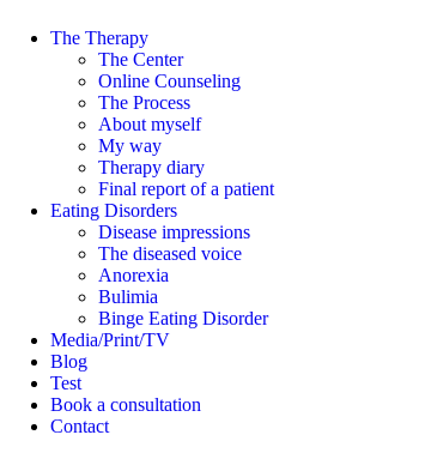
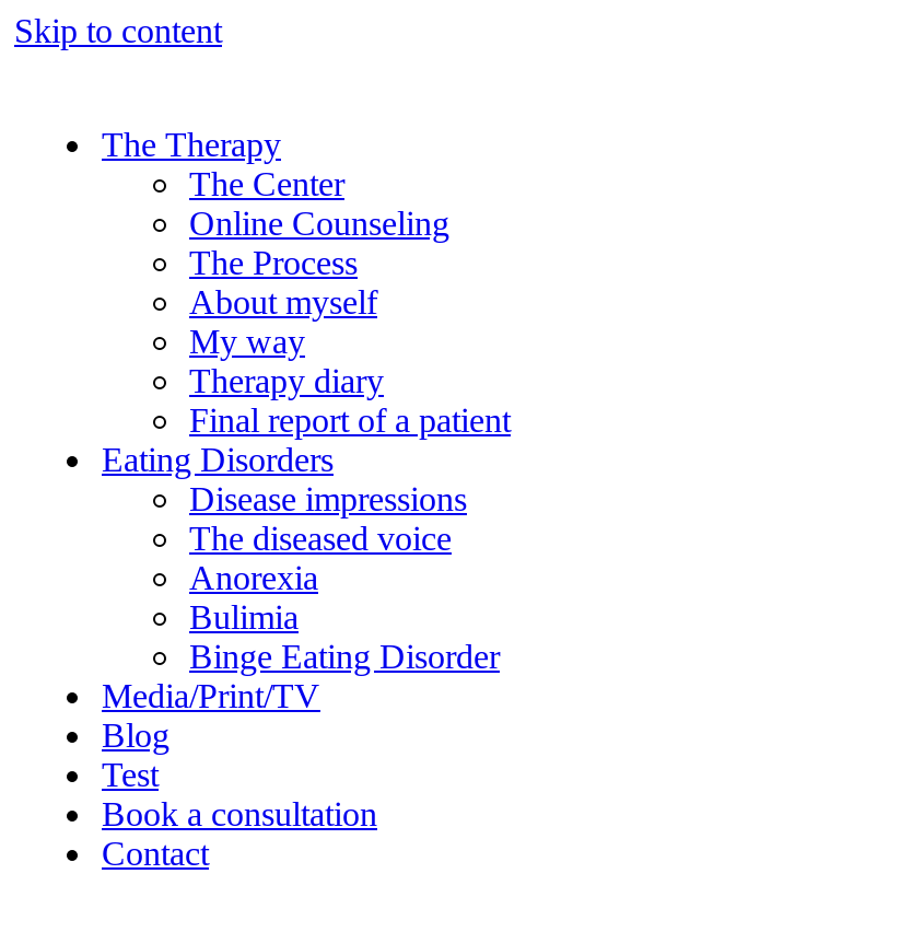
none -> [14,12,222,49] Skip to content

